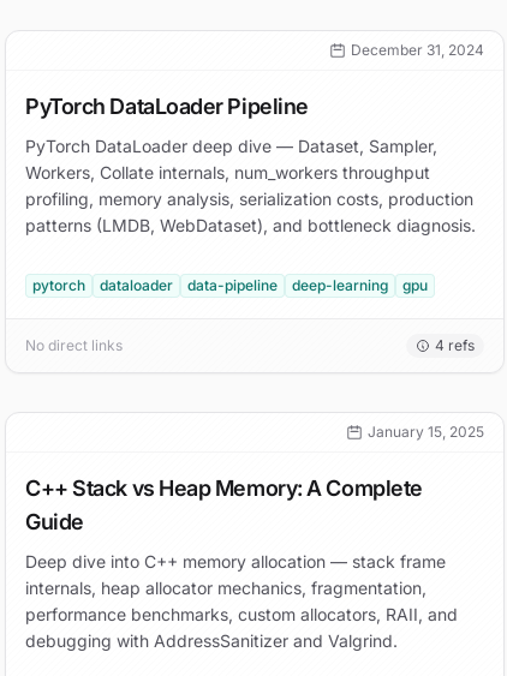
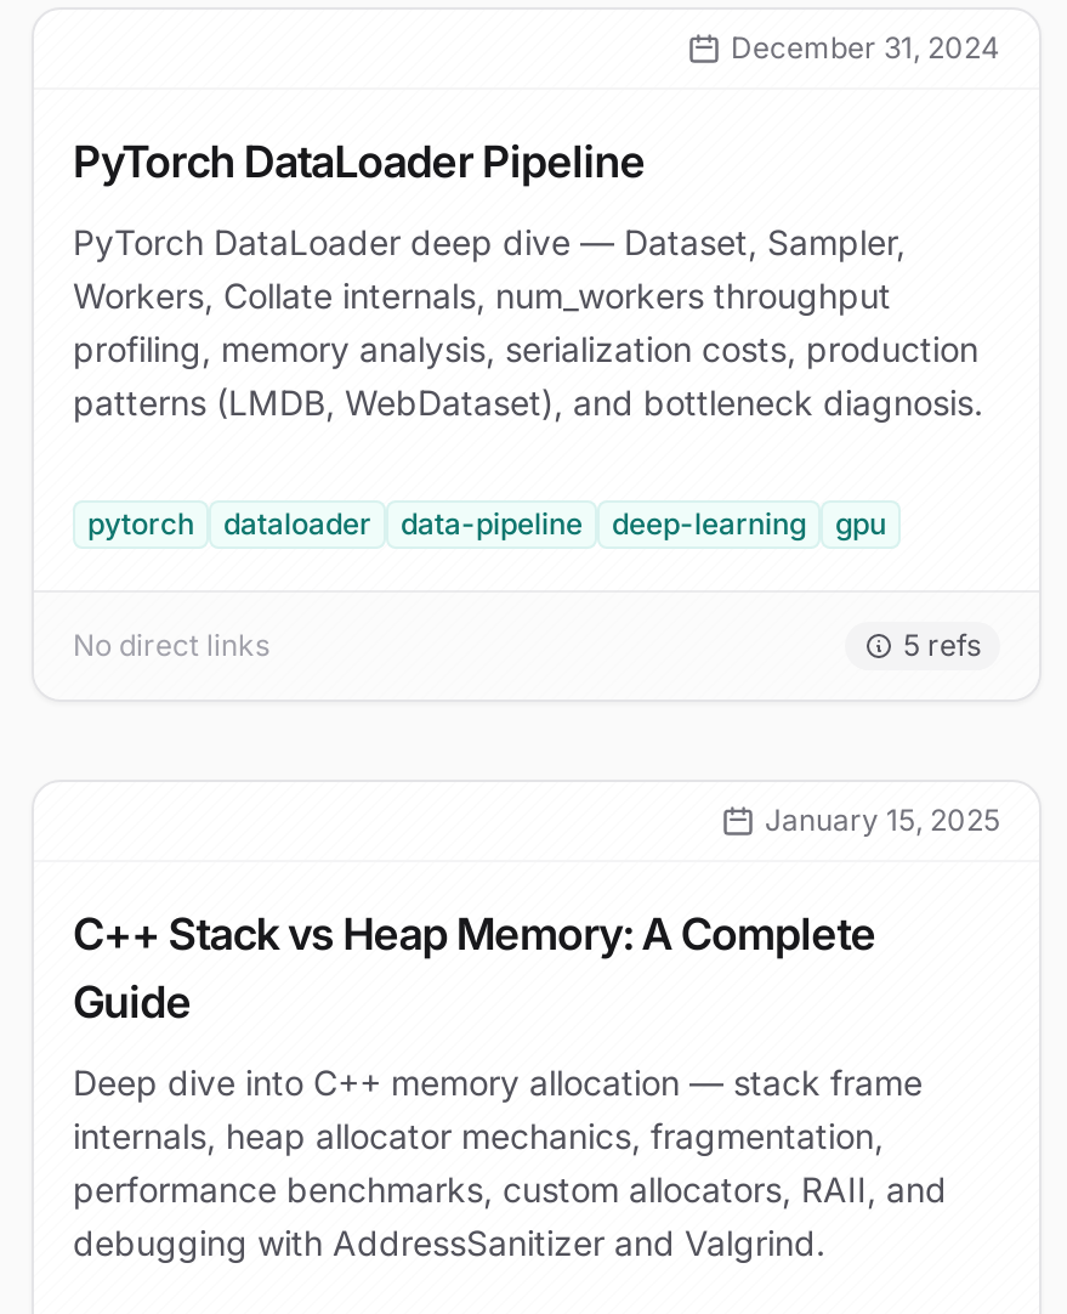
[435,336,475,354] 4 refs -> [903,627,981,663] 5 refs

